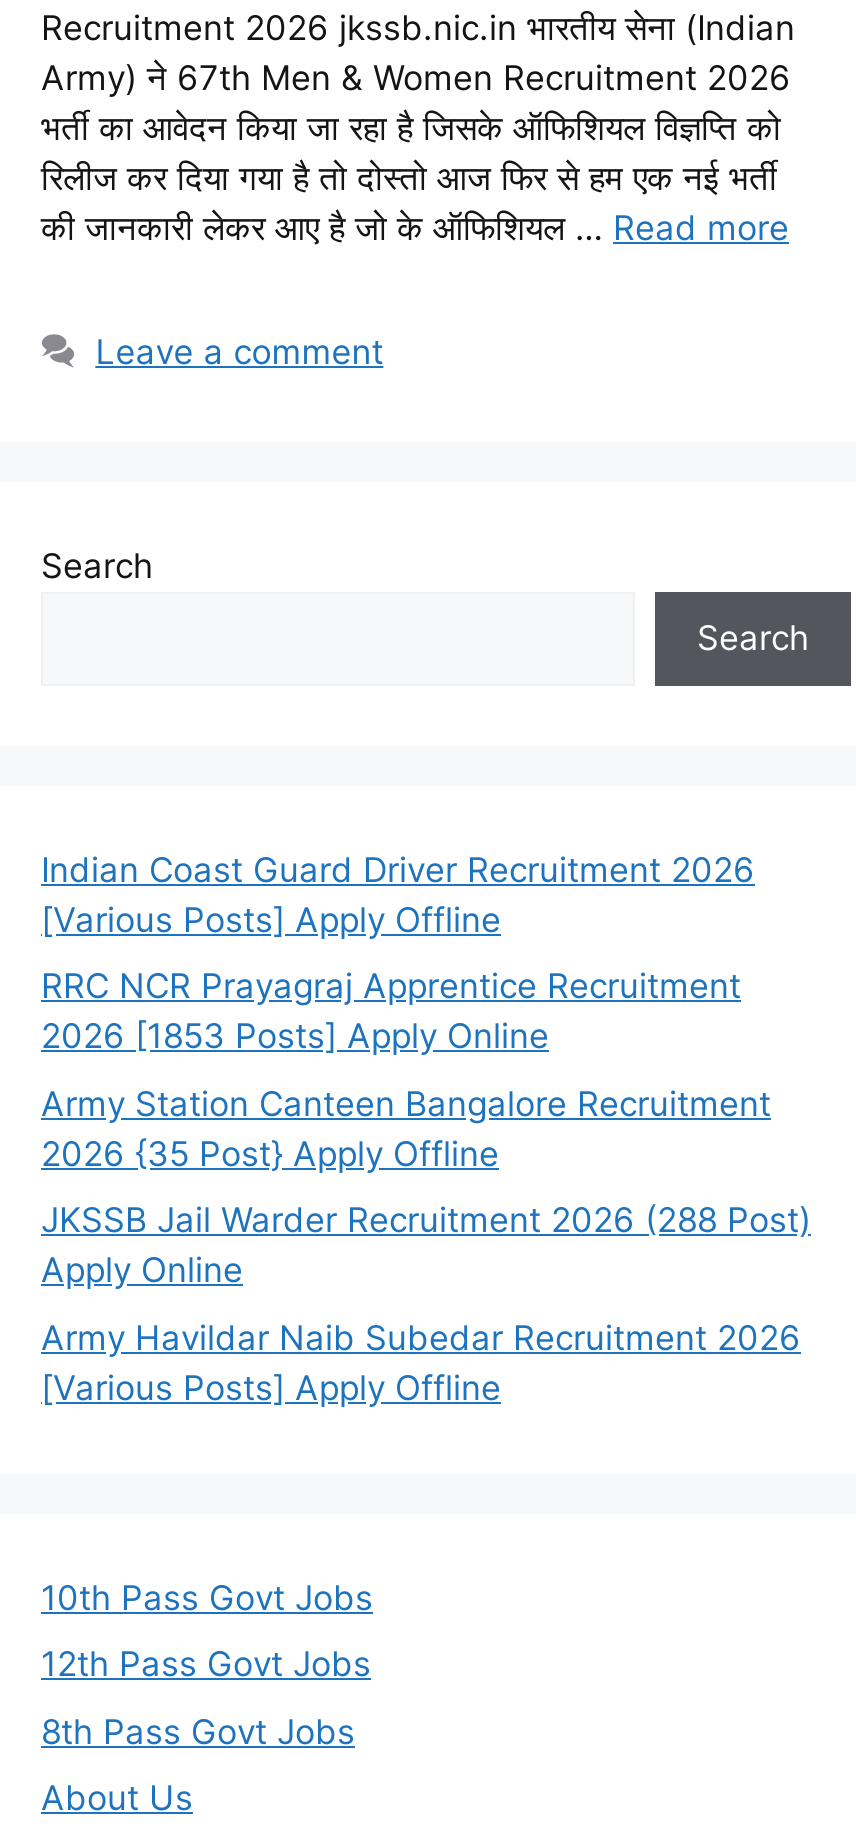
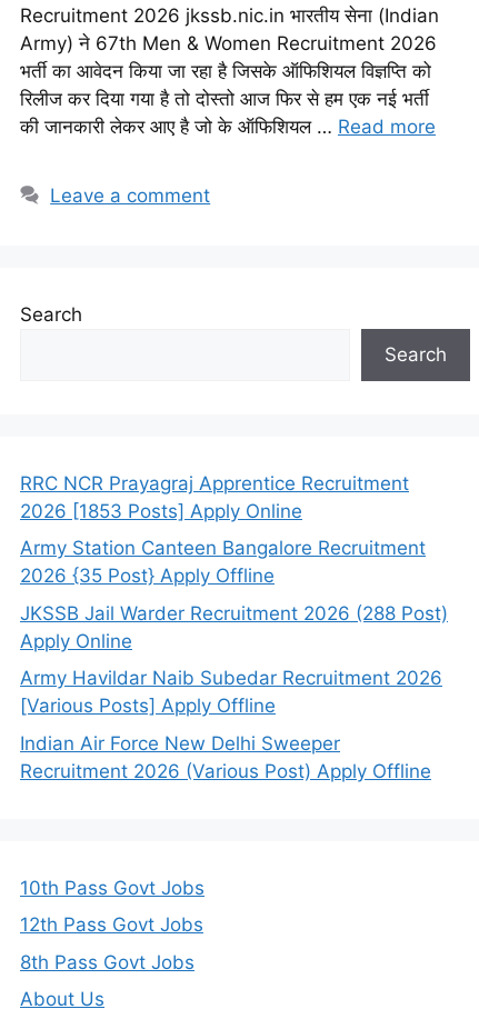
[41,849,755,939] Indian Coast Guard Driver Recruitment 2026 | [Various Posts] Apply Offline -> none
moved [41,966,811,1407] -> [20,472,448,717]: RRC NCR Prayagraj Apprentice Recruitment | 2026 [1853 Posts] Apply Online | Army Station Canteen Bangalore Recruitment | 2026 {35 Post} Apply Offline | JKSSB Jail Warder Recruitment 2026 (288 Post) | Apply Online | Army Havildar Naib Subedar Recruitment 2026 | [Various Posts] Apply Offline
none -> [20,732,431,782] Indian Air Force New Delhi Sweeper | Recruitment 2026 (Various Post) Apply Offline

